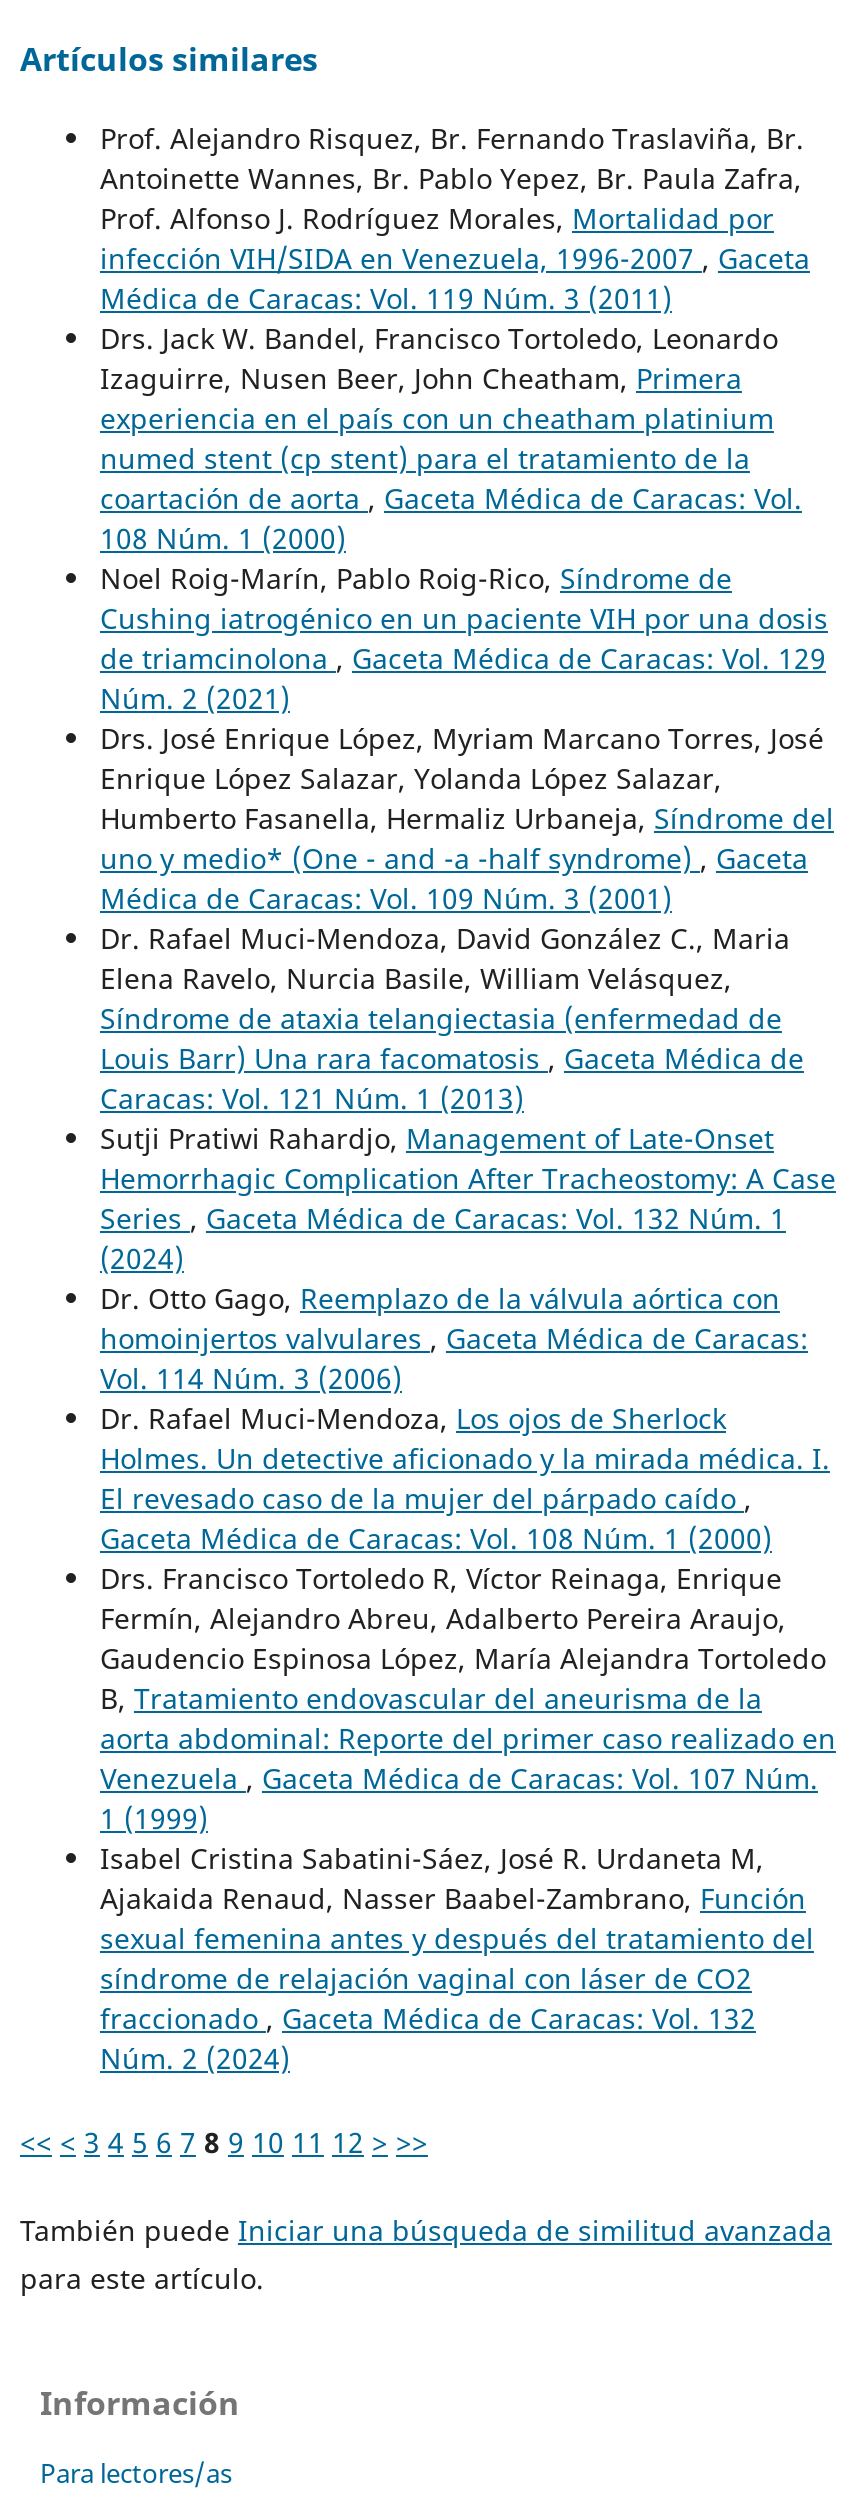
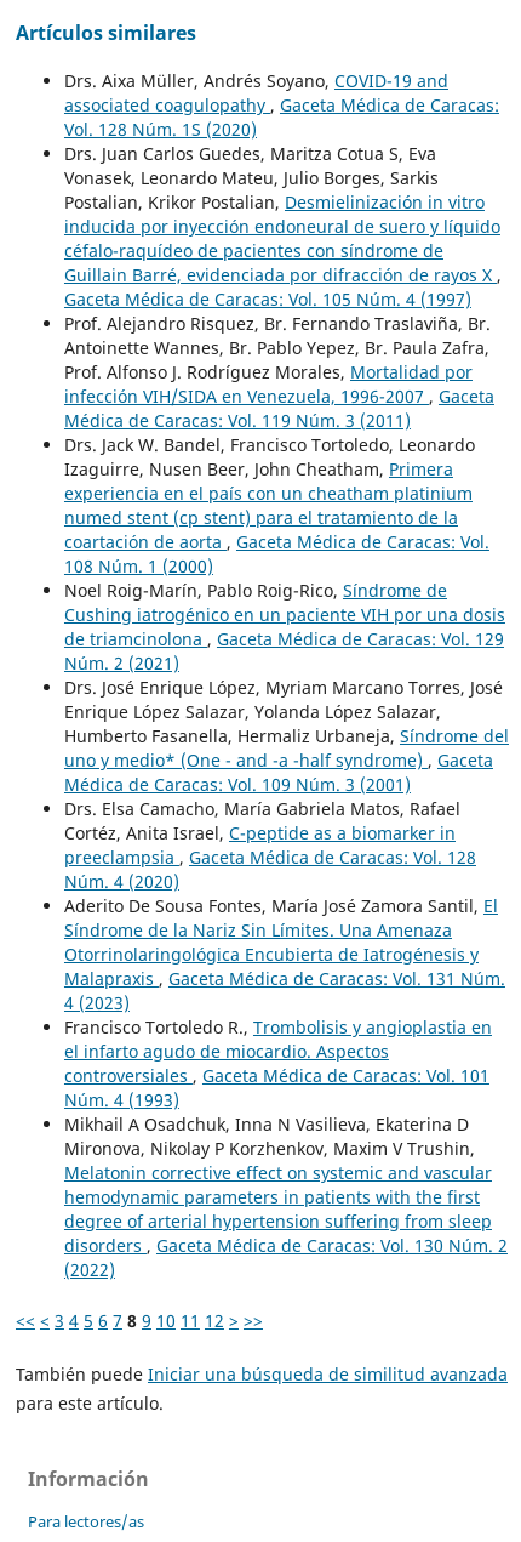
none -> [64,69,502,310] Drs. Aixa Müller, Andrés Soyano, COVID-19 and | associated coagulopathy, Gaceta Médica de Caracas: | Vol. 128 Núm. 1S (2020) | Drs. Juan Carlos Guedes, Maritza Cotua S, Eva | Vonasek, Leonardo Mateu, Julio Borges, Sarkis | Postalian, Krikor Postalian, Desmielinización in vitro | inducida por inyección endoneural de suero y líquido | céfalo-raquídeo de pacientes con síndrome de | Guillain Barré, evidenciada por difracción de rayos X, | Gaceta Médica de Caracas: Vol. 105 Núm. 4 (1997)
moved [100,119,834,917] -> [64,312,509,796]: Prof. Alejandro Risquez, Br. Fernando Traslaviña, Br. | Antoinette Wannes, Br. Pablo Yepez, Br. Paula Zafra, | Prof. Alfonso J. Rodríguez Morales, Mortalidad por | ... | uno y medio* (One - and -a -half syndrome), Gaceta | Médica de Caracas: Vol. 109 Núm. 3 (2001)
[100,919,836,2077] Dr. Rafael Muci-Mendoza, David González C., Maria | Elena Ravelo, Nurcia Basile, William Velásquez, | Síndrome de ataxia telangiectasia (enfermedad de | Louis Barr) Una rara facomatosis, Gaceta Médica de | Caracas: Vol. 121 Núm. 1 (2013) | Sutji Pratiwi Rahardjo, Management of Late-Onset | Hemorrhagic Complication After Tracheostomy: A Case | Series, Gaceta Médica de Caracas: Vol. 132 Núm. 1 | (2024) | Dr. Otto Gago, Reemplazo de la válvula aórtica con | homoinjertos valvulares, Gaceta Médica de Caracas: | Vol. 114 Núm. 3 (2006) | Dr. Rafael Muci-Mendoza, Los ojos de Sherlock | Holmes. Un detective aficionado y la mirada médica. I. | El revesado caso de la mujer del párpado caído, | Gaceta Médica de Caracas: Vol. 108 Núm. 1 (2000) | Drs. Francisco Tortoledo R, Víctor Reinaga, Enrique | Fermín, Alejandro Abreu, Adalberto Pereira Araujo, | Gaudencio Espinosa López, María Alejandra Tortoledo | B, Tratamiento endovascular del aneurisma de la | aorta abdominal: Reporte del primer caso realizado en | Venezuela, Gaceta Médica de Caracas: Vol. 107 Núm. | 1 (1999) | Isabel Cristina Sabatini-Sáez, José R. Urdaneta M, | Ajakaida Renaud, Nasser Baabel-Zambrano, Función | sexual femenina antes y después del tratamiento del | síndrome de relajación vaginal con láser de CO2 | fraccionado, Gaceta Médica de Caracas: Vol. 132 | Núm. 2 (2024) -> [64,797,508,1281] Drs. Elsa Camacho, María Gabriela Matos, Rafael | Cortéz, Anita Israel, C-peptide as a biomarker in | preeclampsia, Gaceta Médica de Caracas: Vol. 128 | Núm. 4 (2020) | Aderito De Sousa Fontes, María José Zamora Santil, El | Síndrome de la Nariz Sin Límites. Una Amenaza | Otorrinolaringológica Encubierta de Iatrogénesis y | Malapraxis, Gaceta Médica de Caracas: Vol. 131 Núm. | 4 (2023) | Francisco Tortoledo R., Trombolisis y angioplastia en | el infarto agudo de miocardio. Aspectos | controversiales, Gaceta Médica de Caracas: Vol. 101 | Núm. 4 (1993) | Mikhail A Osadchuk, Inna N Vasilieva, Ekaterina D | Mironova, Nikolay P Korzhenkov, Maxim V Trushin, | Melatonin corrective effect on systemic and vascular | hemodynamic parameters in patients with the first | degree of arterial hypertension suffering from sleep | disorders, Gaceta Médica de Caracas: Vol. 130 Núm. 2 | (2022)

